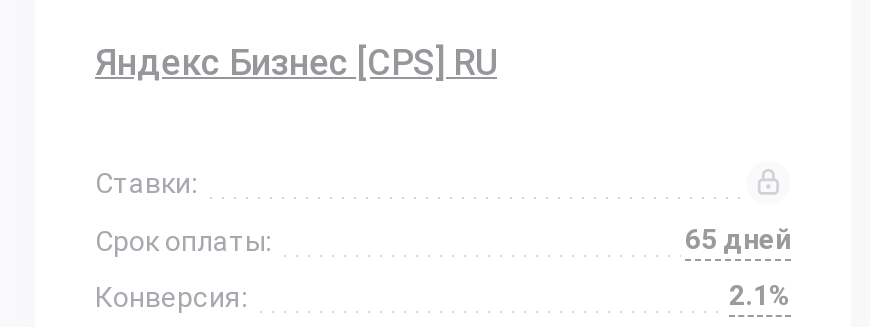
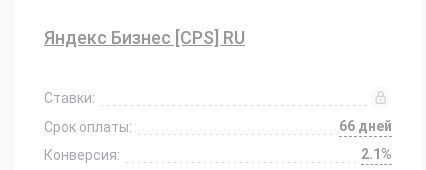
[685,223,791,255] 65 дней -> [339,118,392,134] 66 дней

